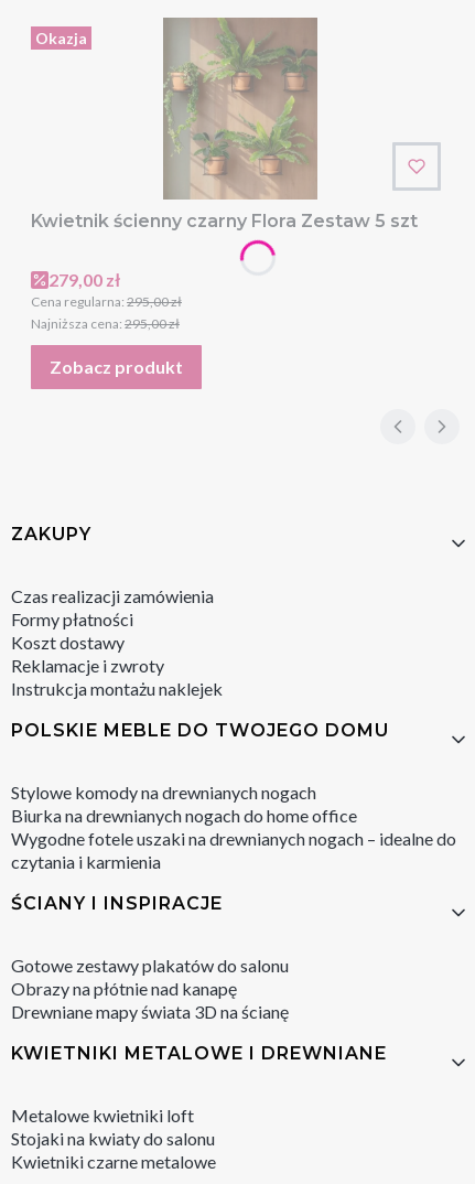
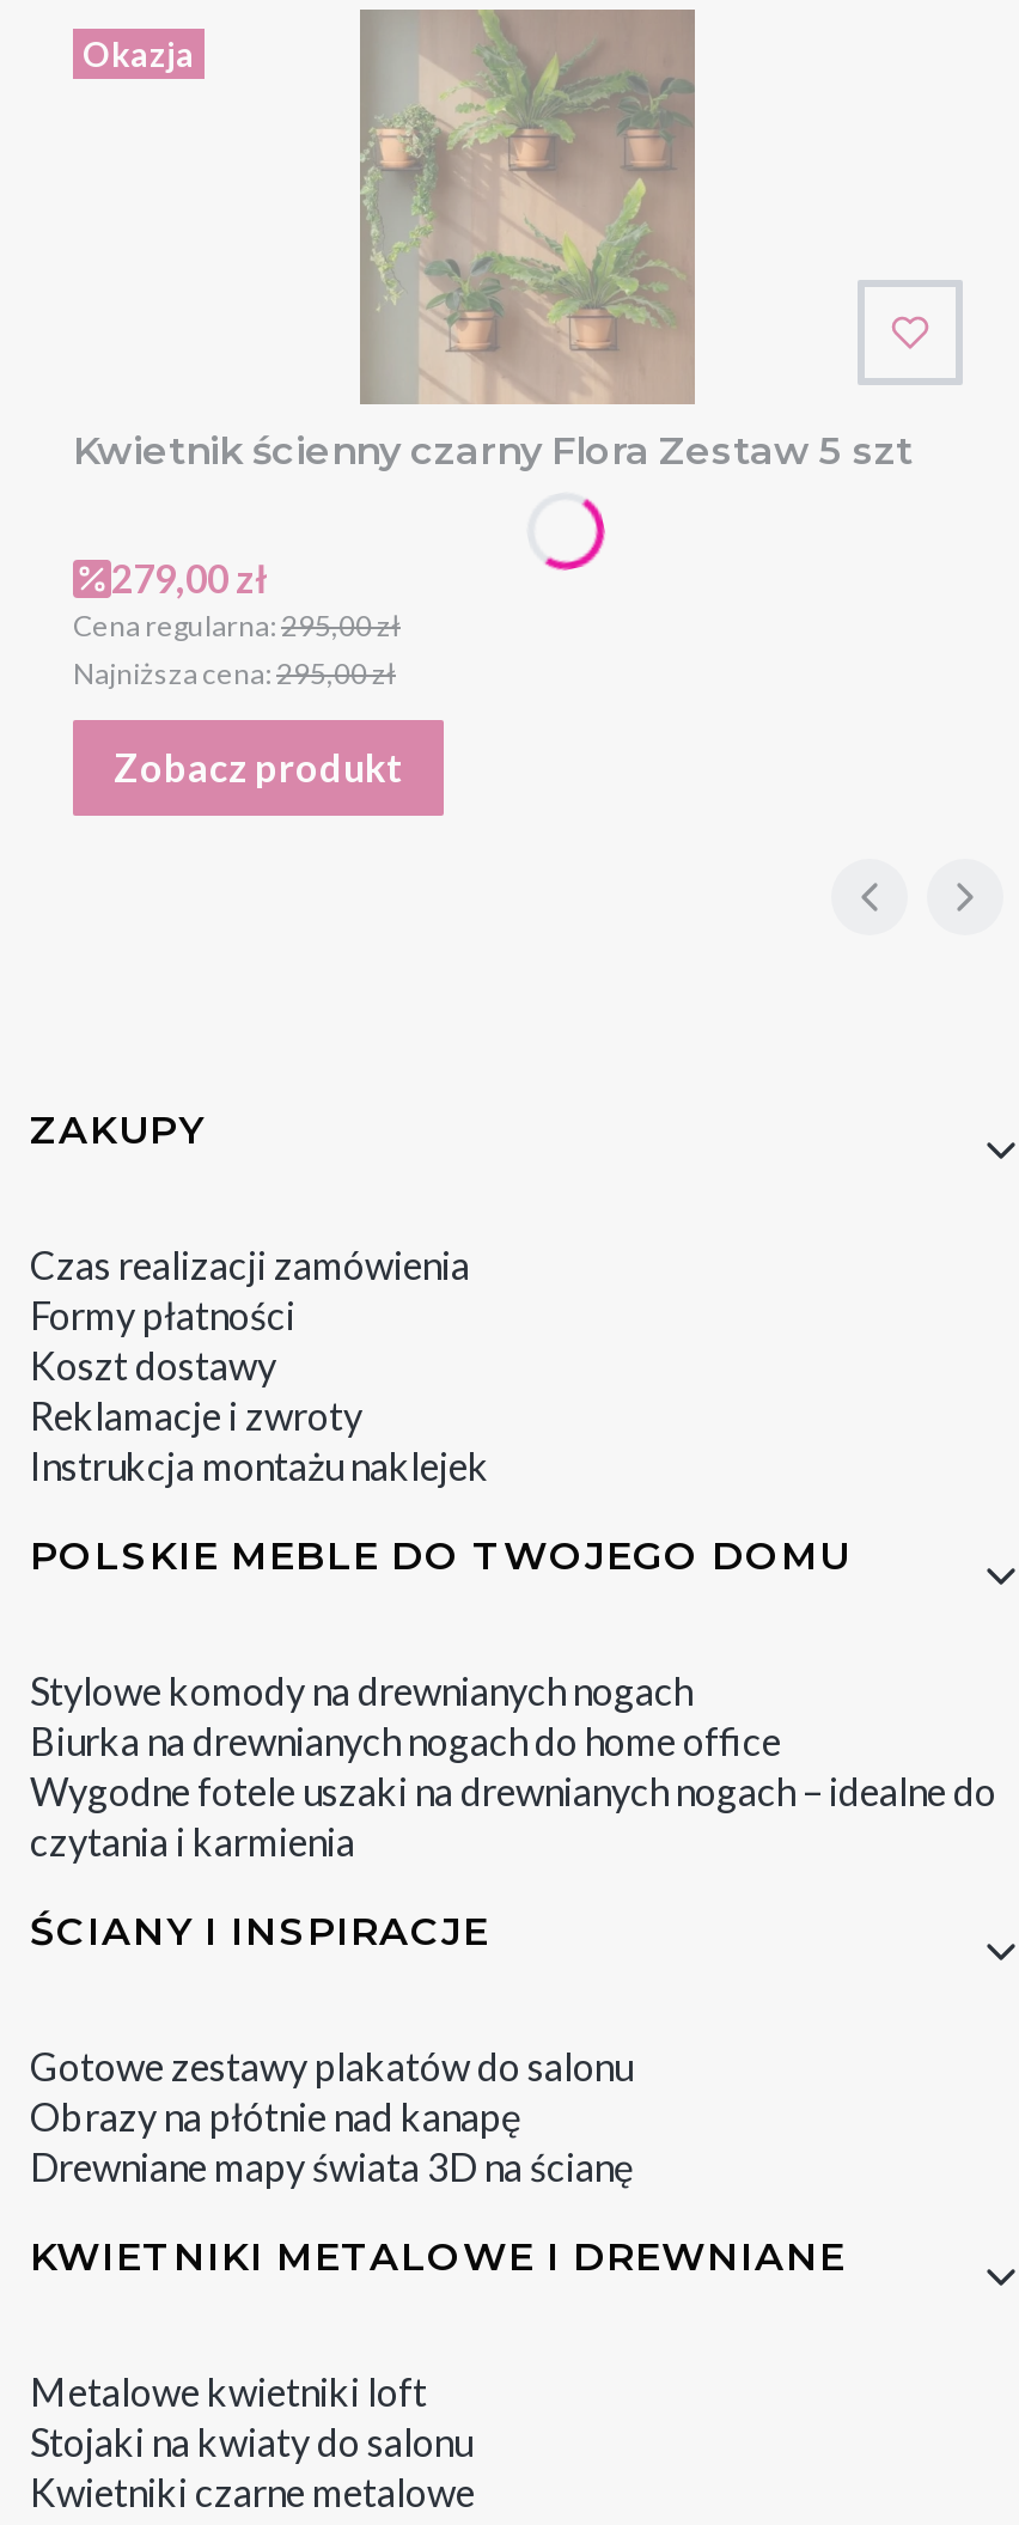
[239,239,276,276] [image] -> [527,493,606,572] [image]

